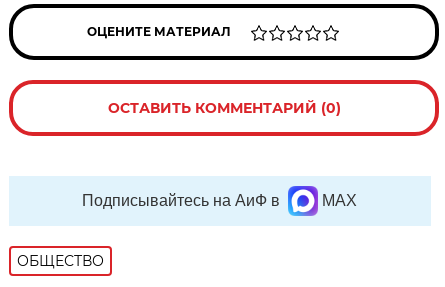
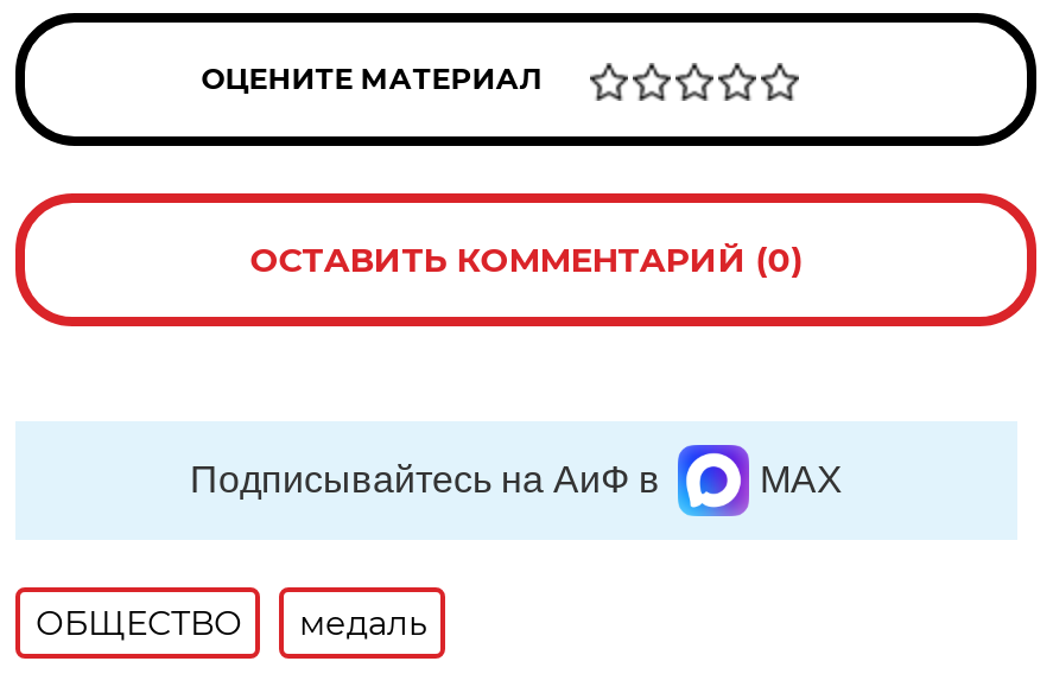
none -> [299,602,427,644] медаль

